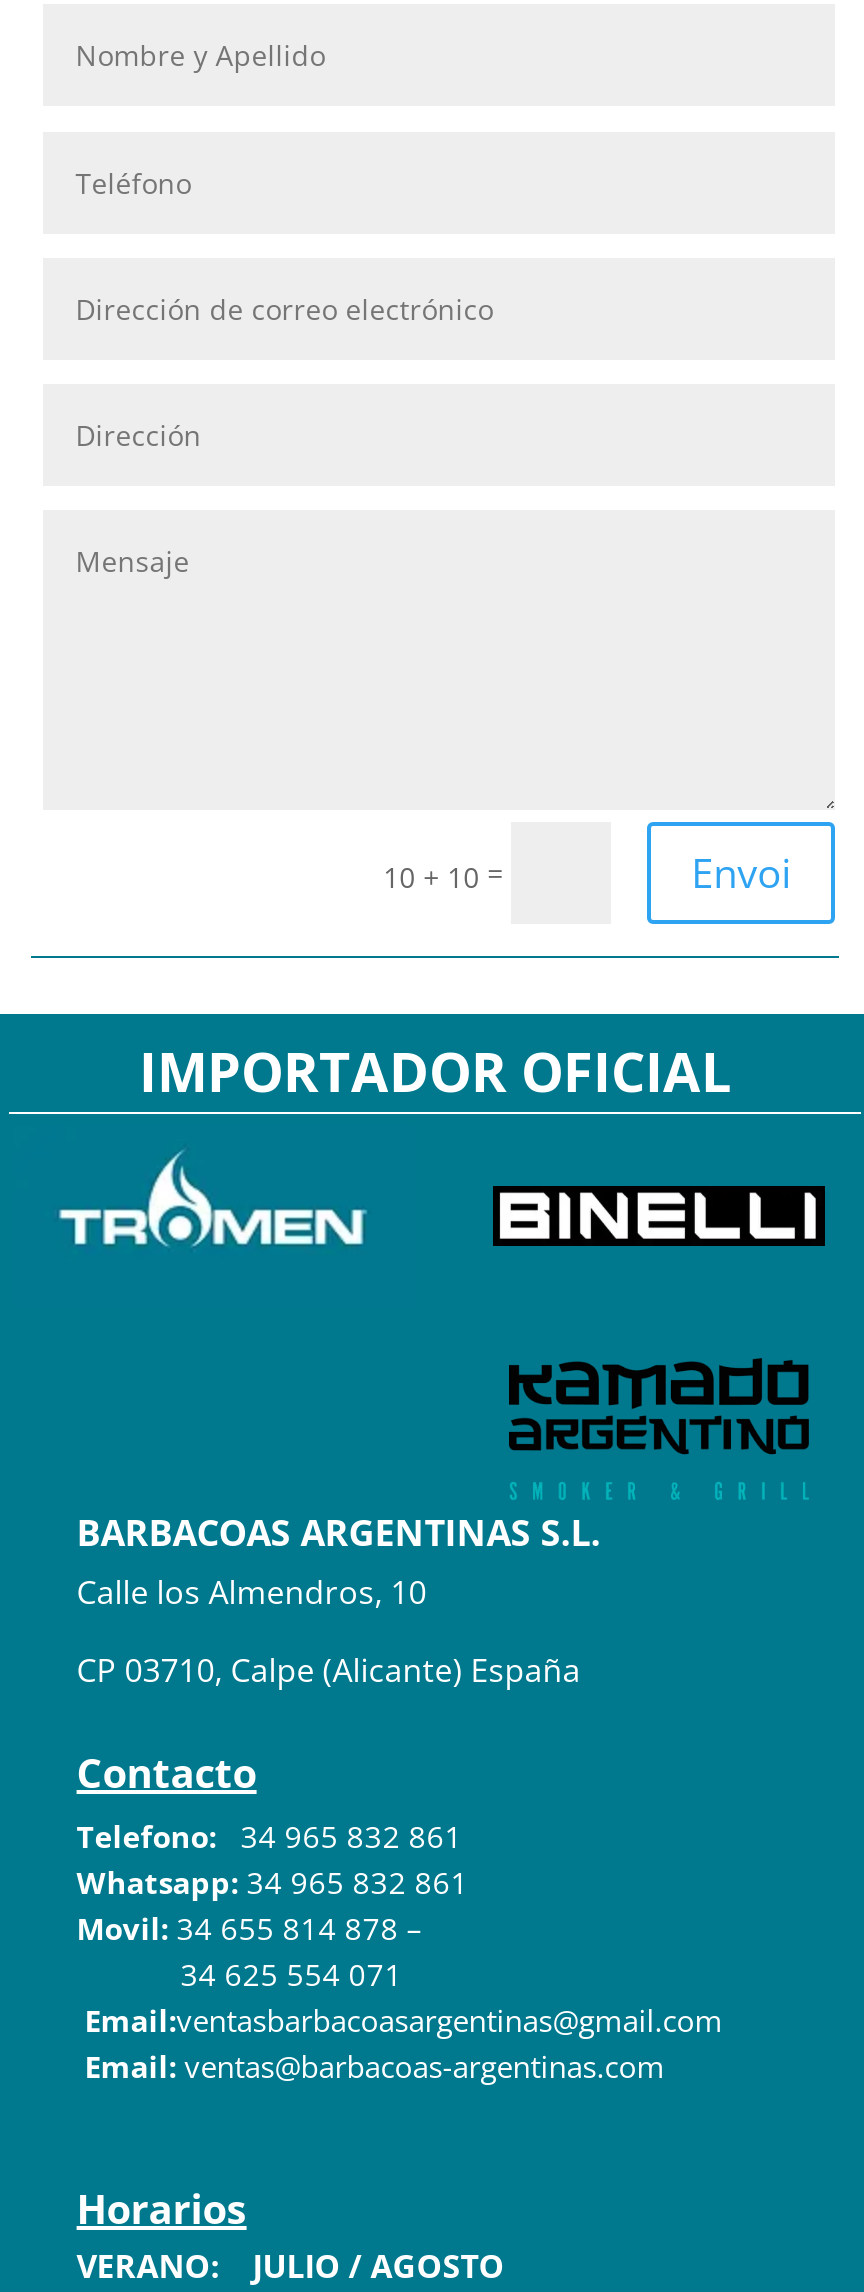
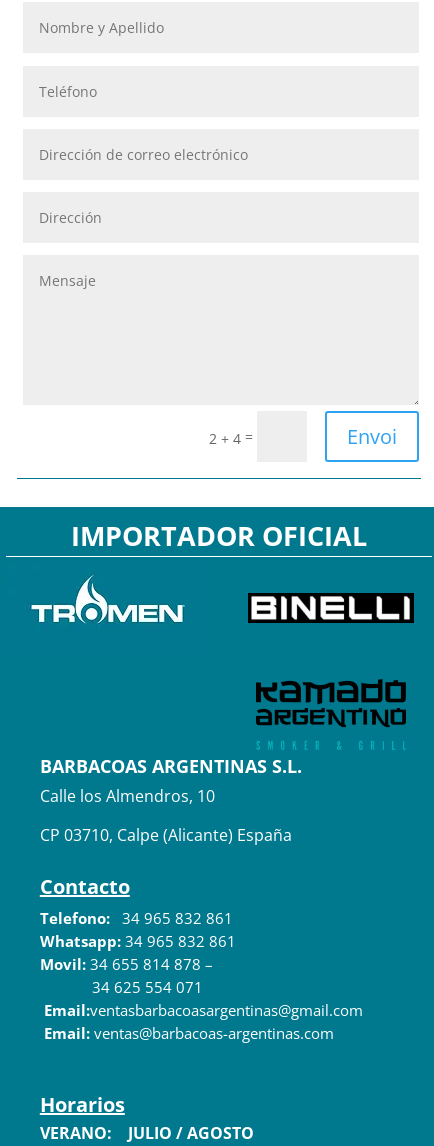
[383,855,511,896] 10 + 10 = -> [209,427,257,448] 2 + 4 =

